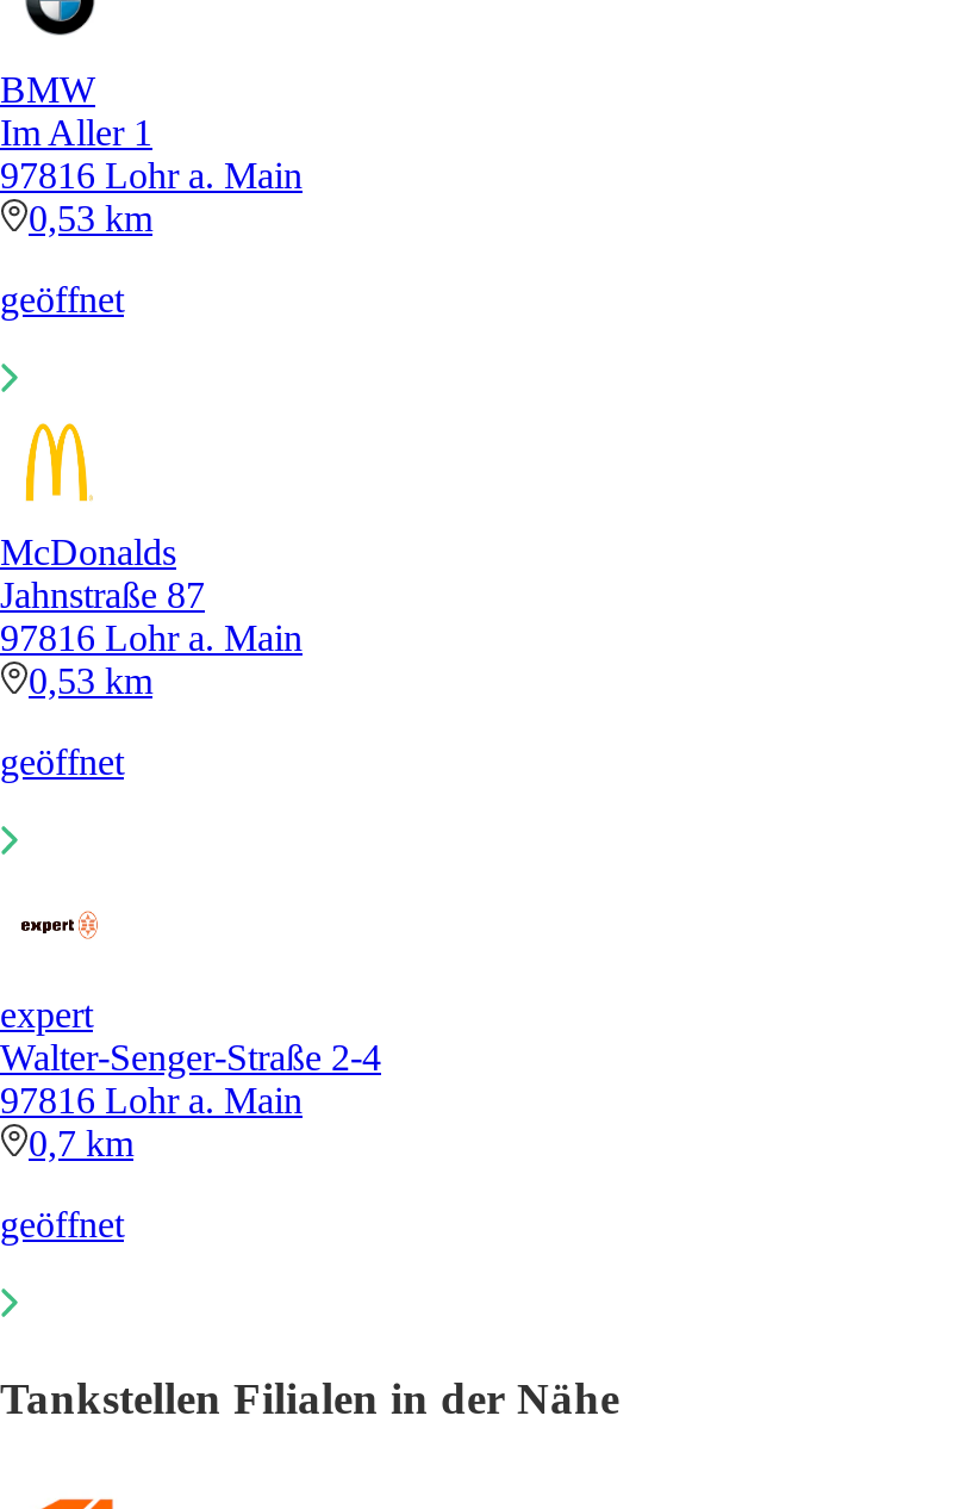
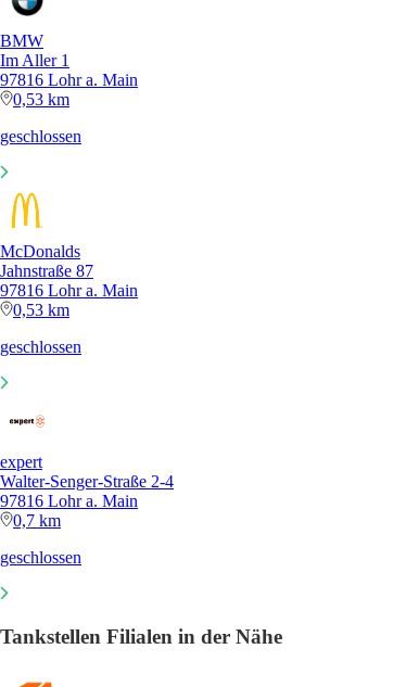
[0,279,124,319] geöffnet -> [0,127,81,145] geschlossen
[0,741,124,782] geöffnet -> [0,337,81,356] geschlossen
[0,1204,124,1244] geöffnet -> [0,548,81,566] geschlossen

